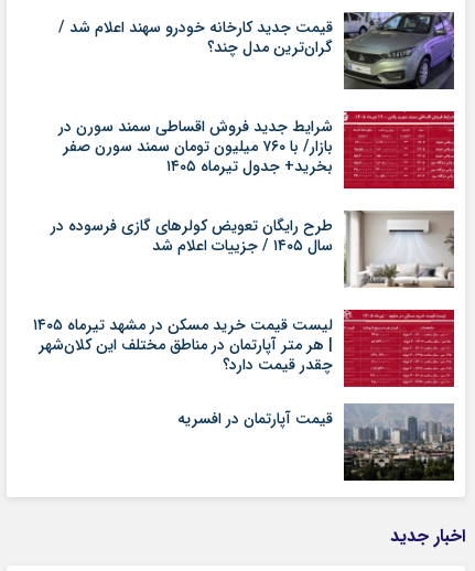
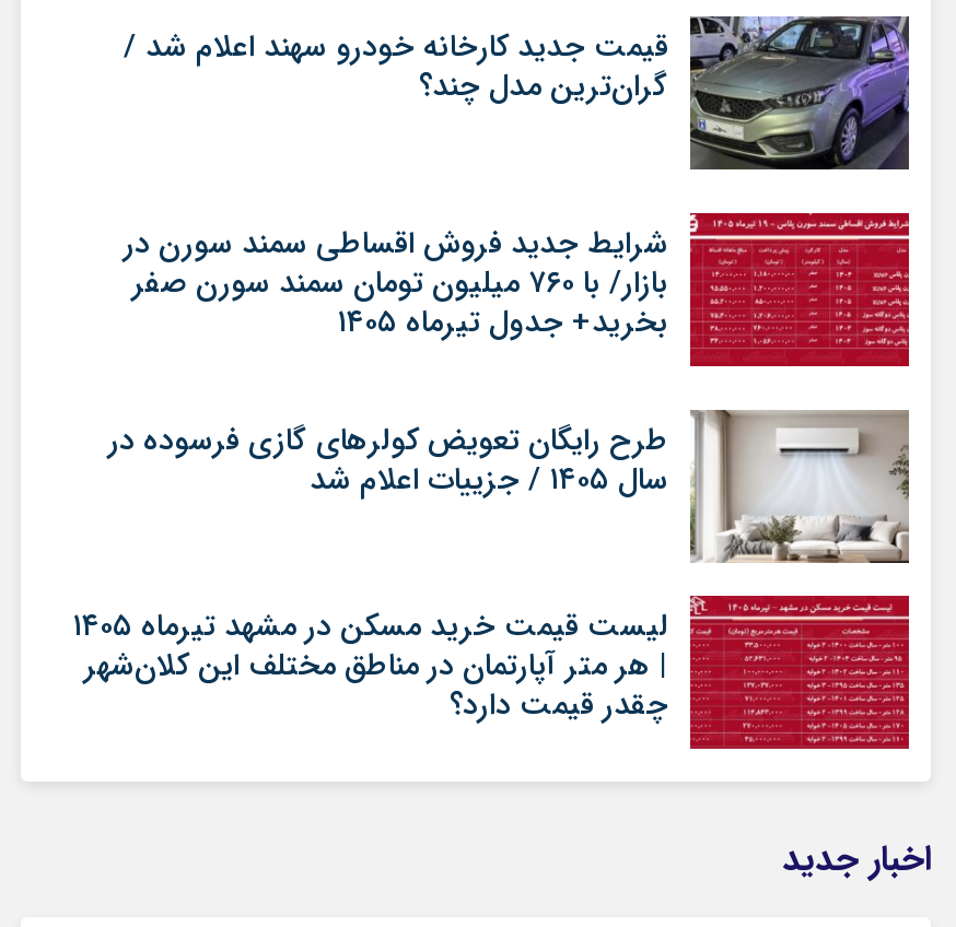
[177,403,455,482] [image] | قیمت آپارتمان در افسریه -> none

